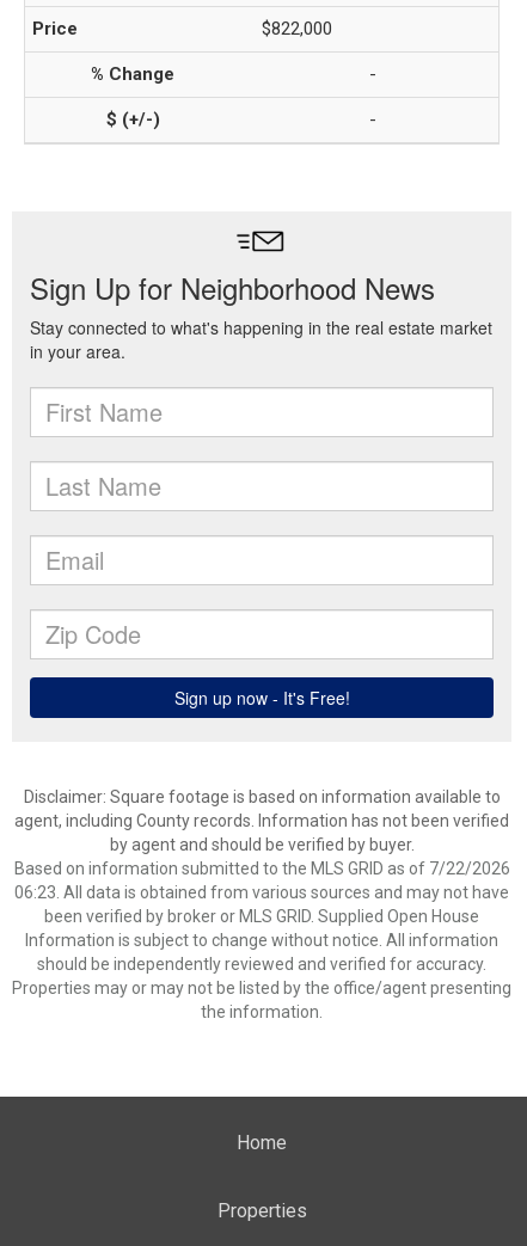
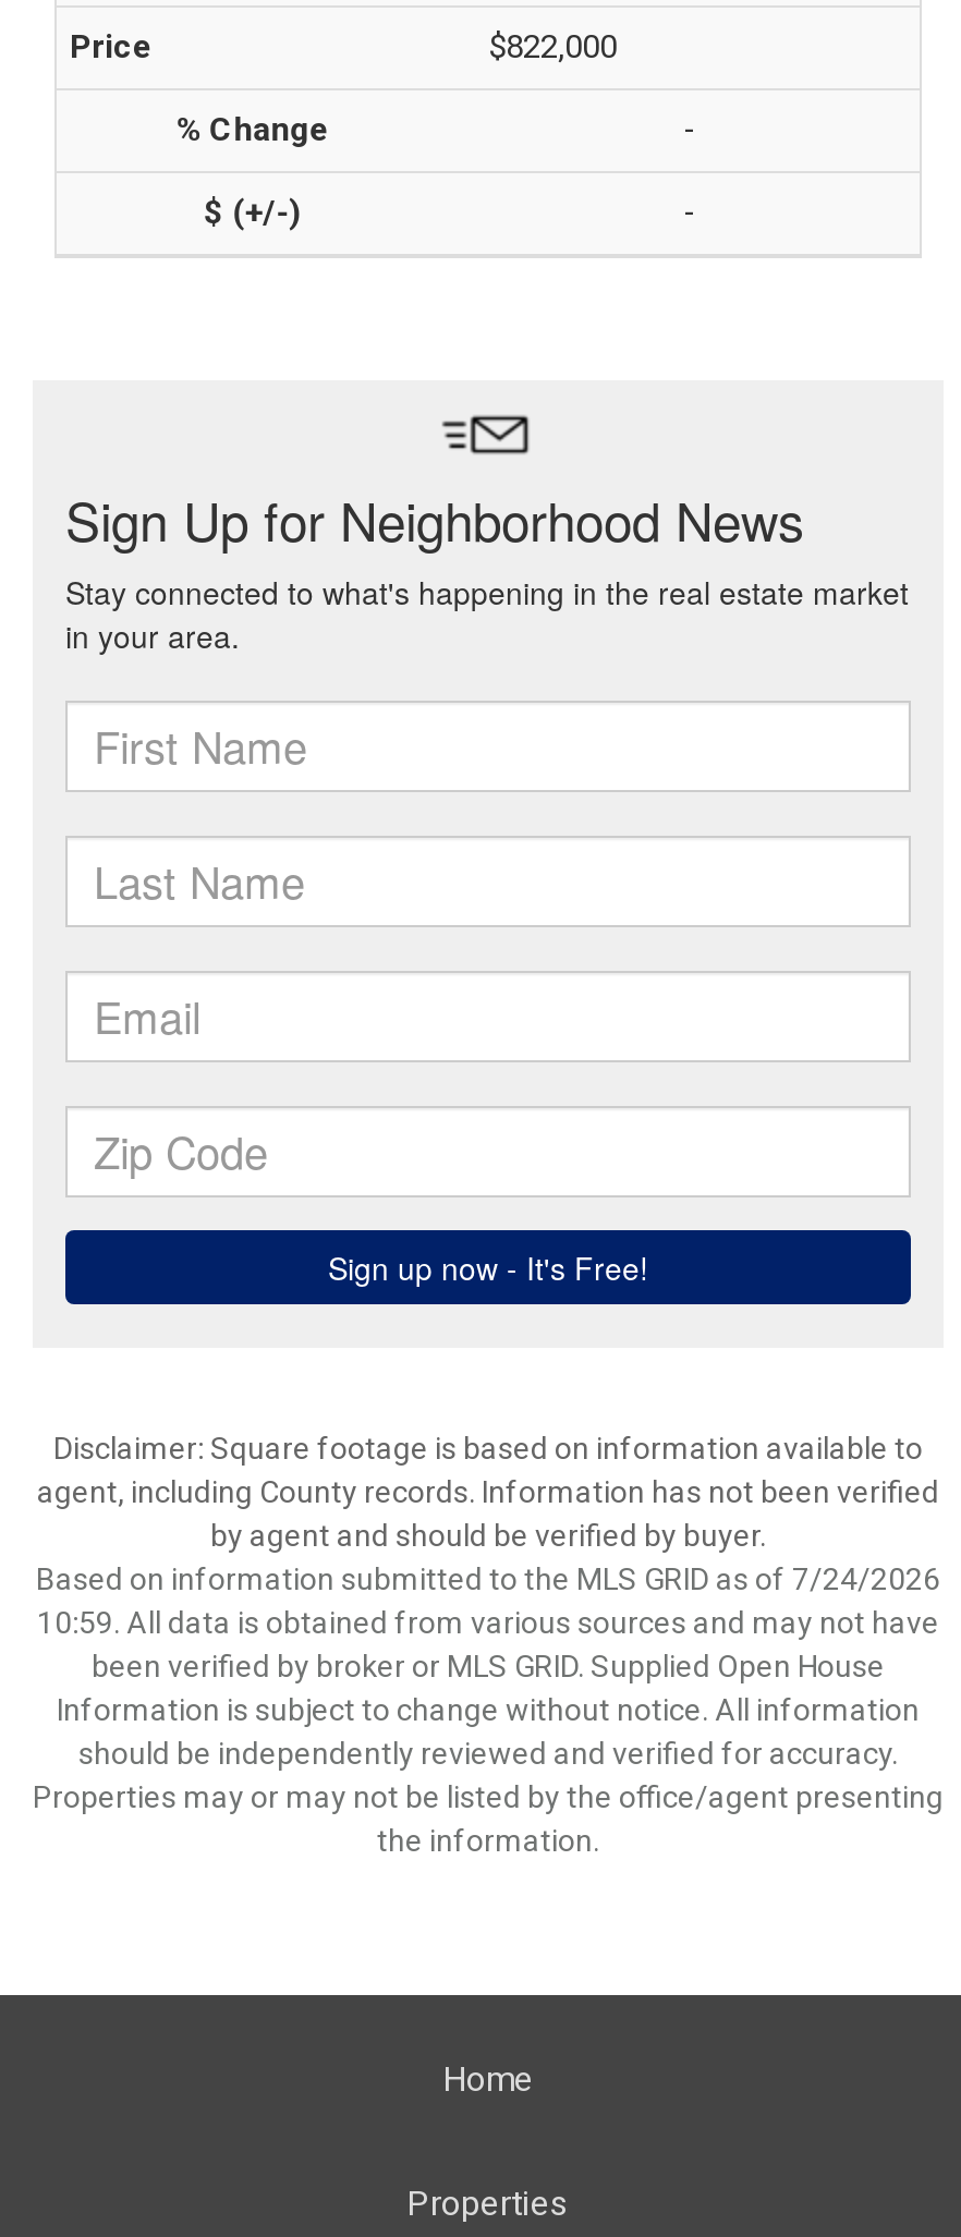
[14,859,510,878] Based on information submitted to the MLS GRID as of 7/22/2026 -> [36,1561,940,1596] Based on information submitted to the MLS GRID as of 7/24/2026
[14,883,509,902] 06:23. All data is obtained from various sources and may not have -> [37,1605,939,1640] 10:59. All data is obtained from various sources and may not have

